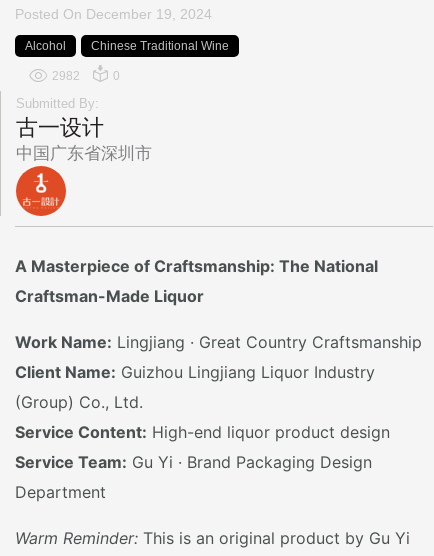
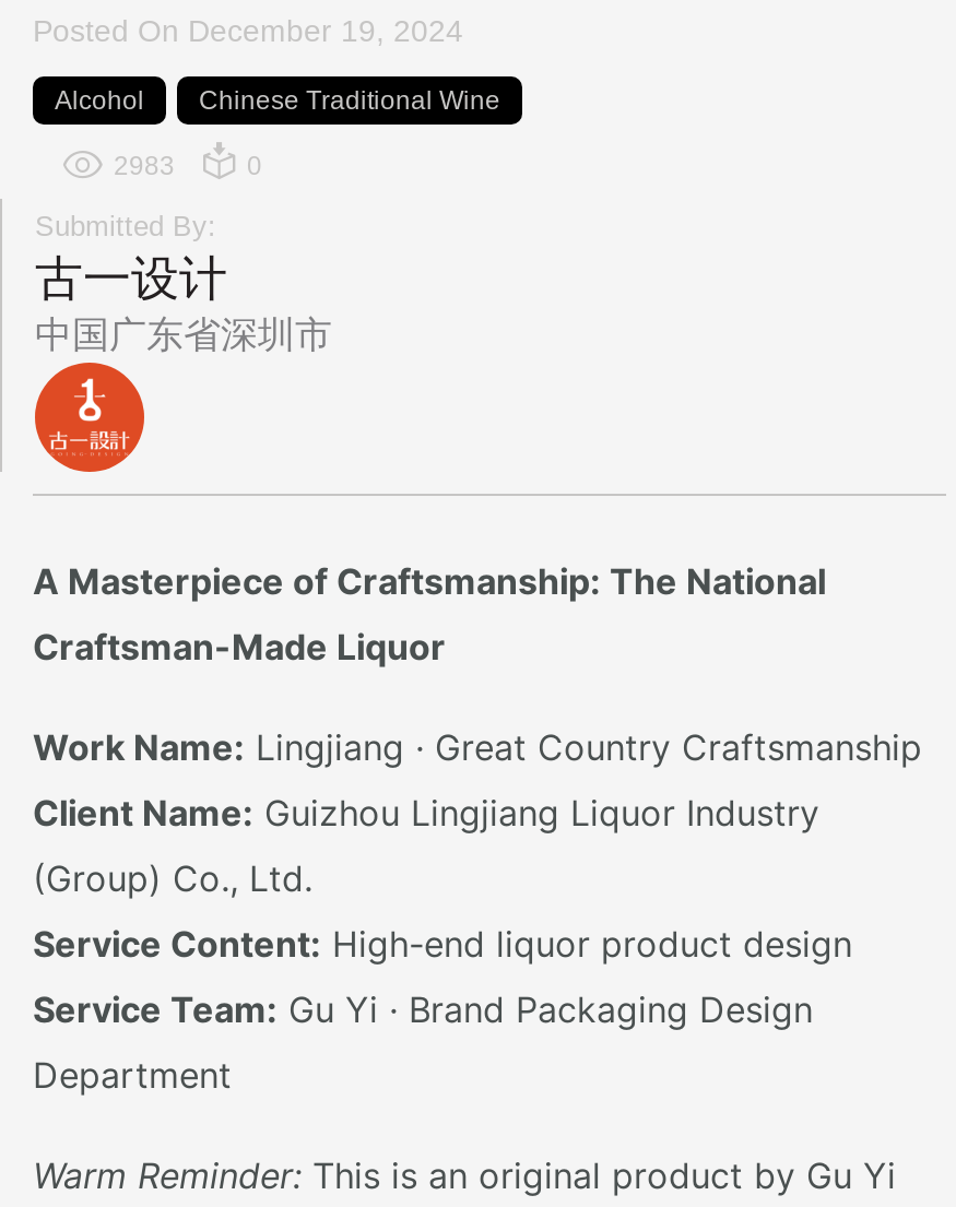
[52,69,80,83] 2982 -> [114,150,175,180] 2983

